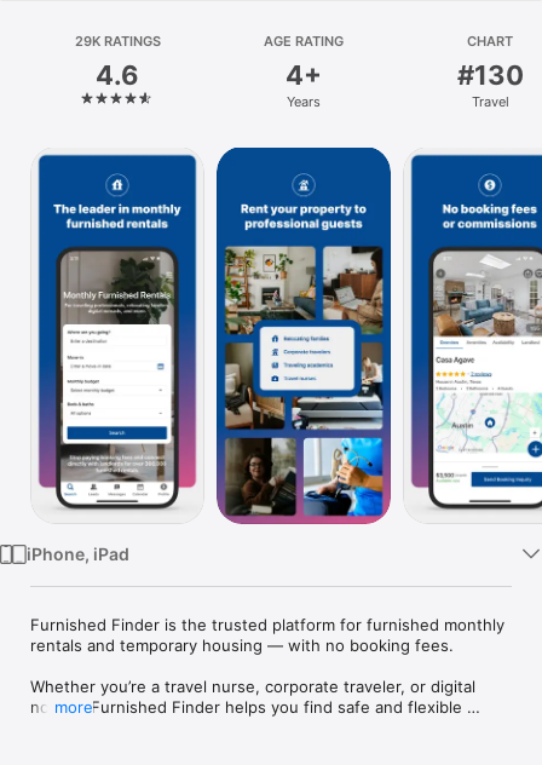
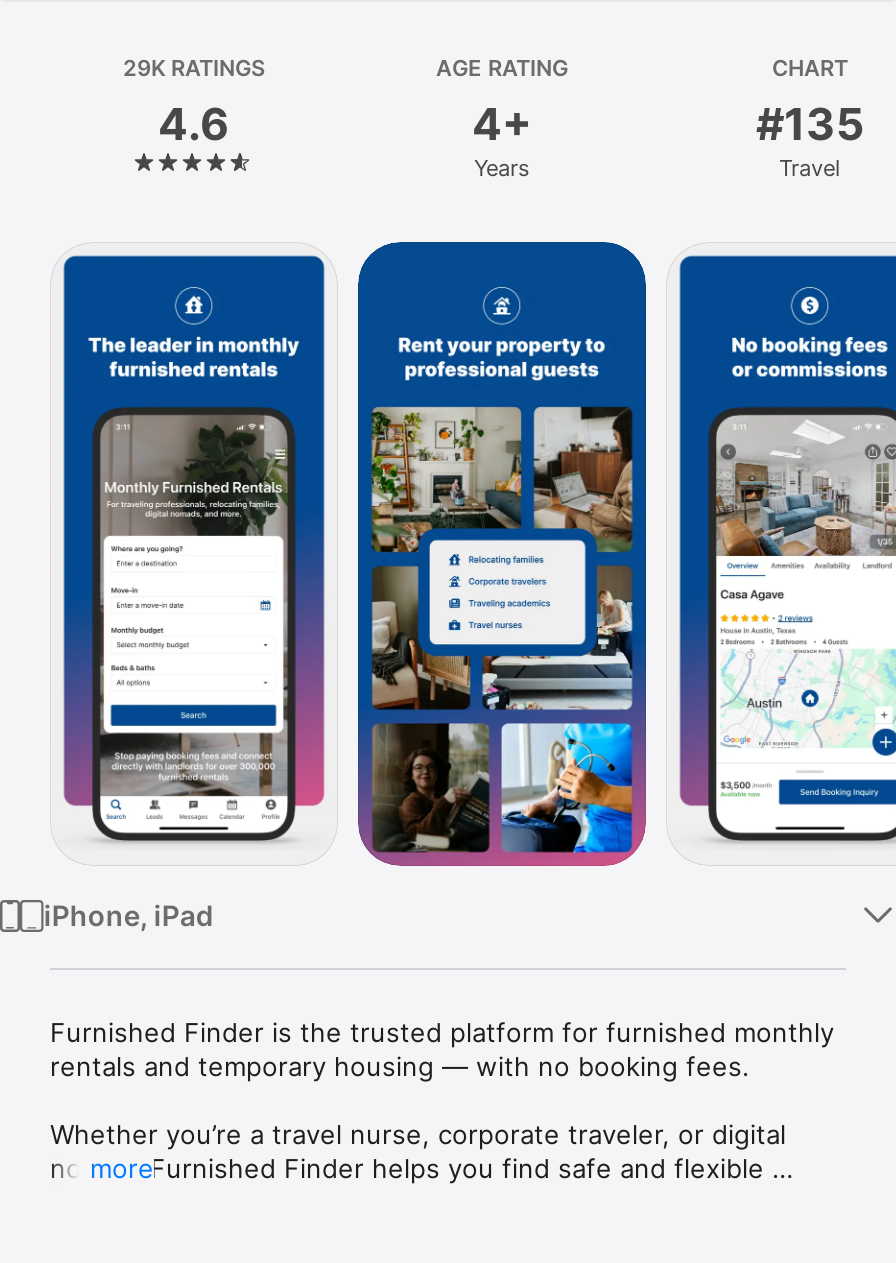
[457,59,523,91] #130 -> [756,98,864,150] #135

